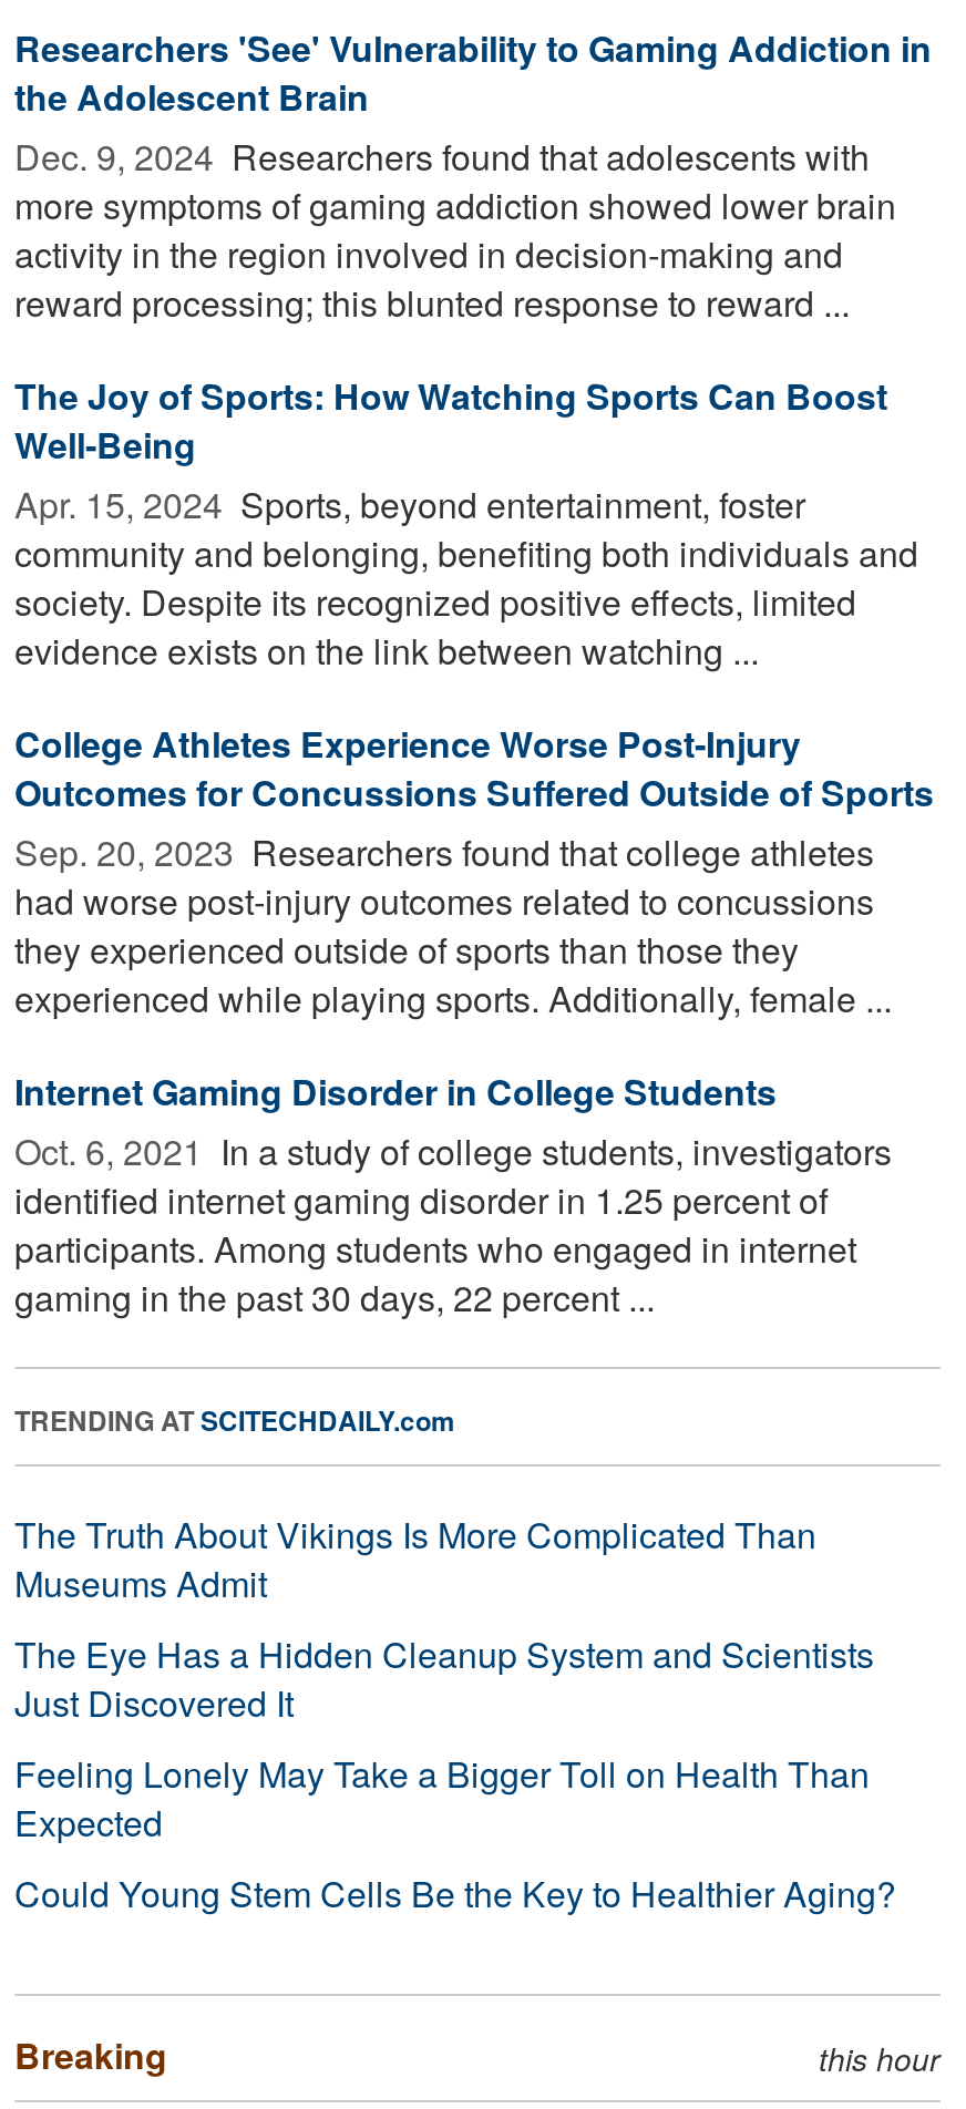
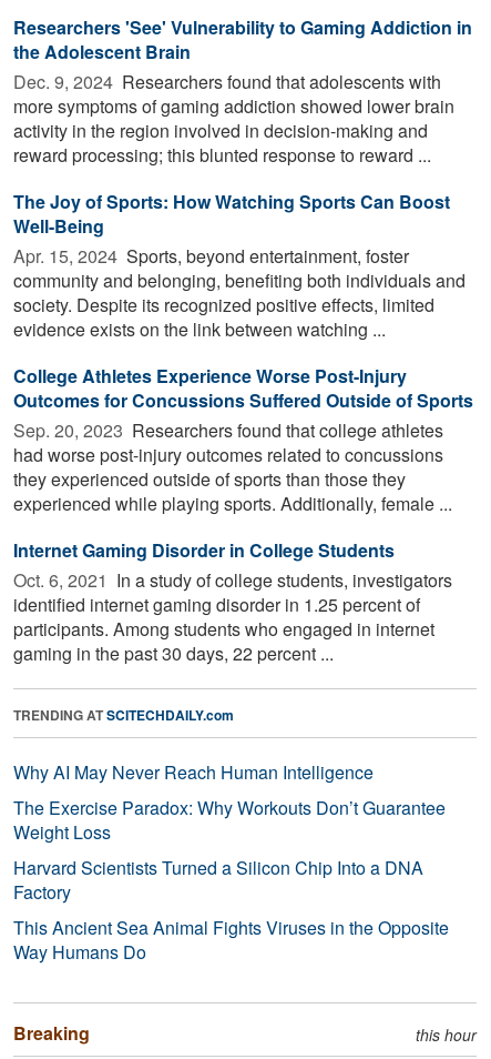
[14,1508,896,1918] The Truth About Vikings Is More Complicated Than | Museums Admit | The Eye Has a Hidden Cleanup System and Scientists | Just Discovered It | Feeling Lonely May Take a Bigger Toll on Health Than | Expected | Could Young Stem Cells Be the Key to Healthier Aging? -> [13,759,449,964] Why AI May Never Reach Human Intelligence | The Exercise Paradox: Why Workouts Don’t Guarantee | Weight Loss | Harvard Scientists Turned a Silicon Chip Into a DNA | Factory | This Ancient Sea Animal Fights Viruses in the Opposite | Way Humans Do

